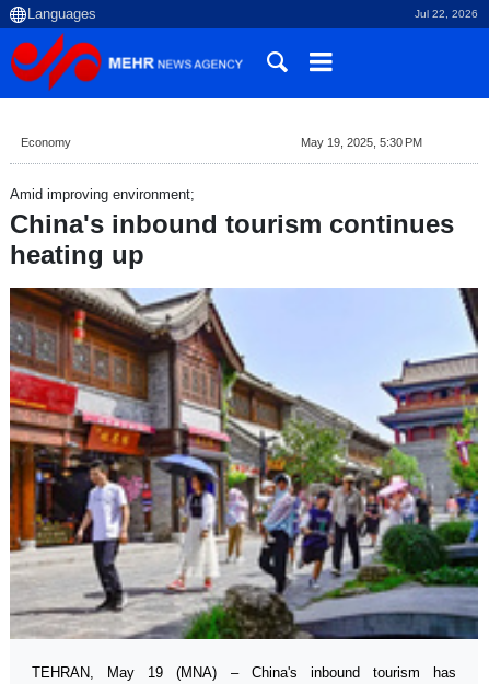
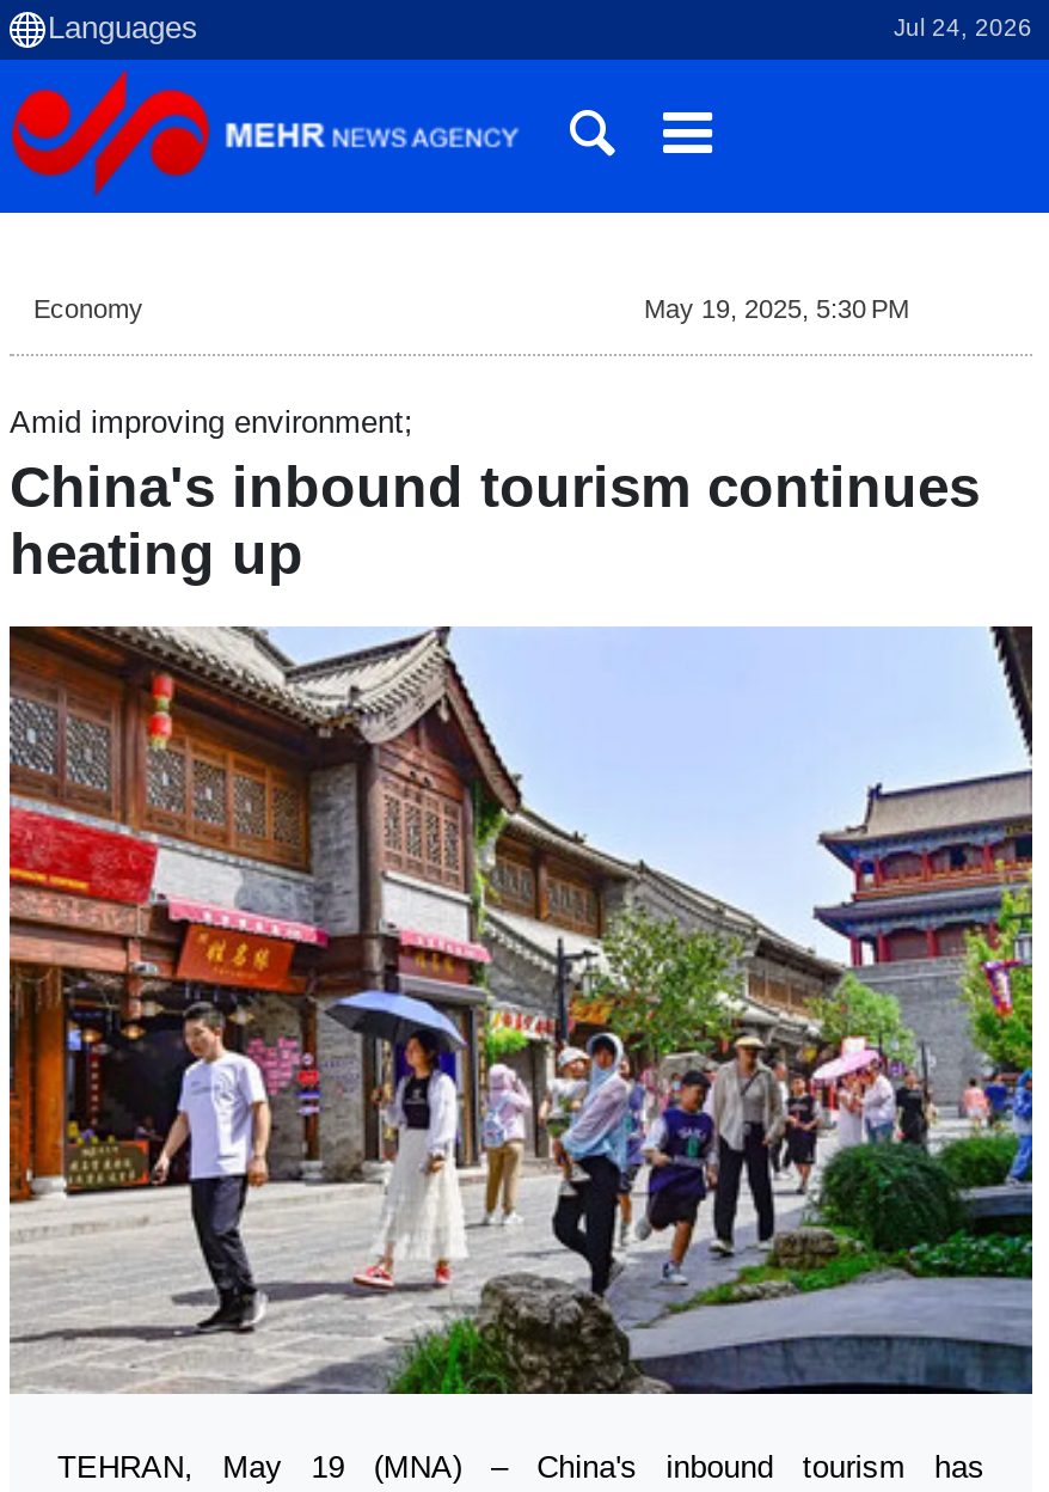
[415,8,478,20] Jul 22, 2026 -> [894,14,1032,41] Jul 24, 2026

